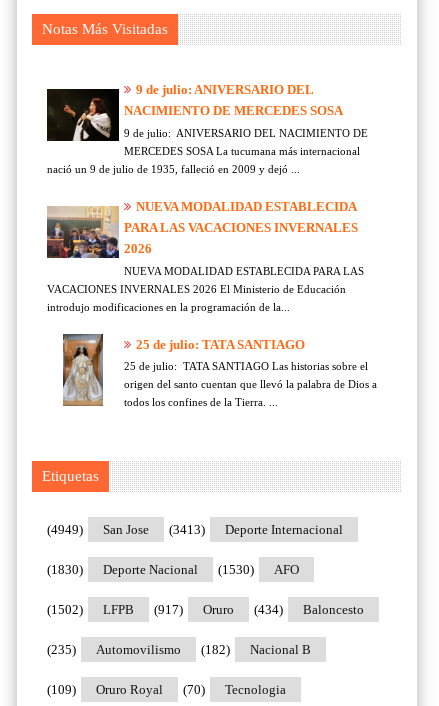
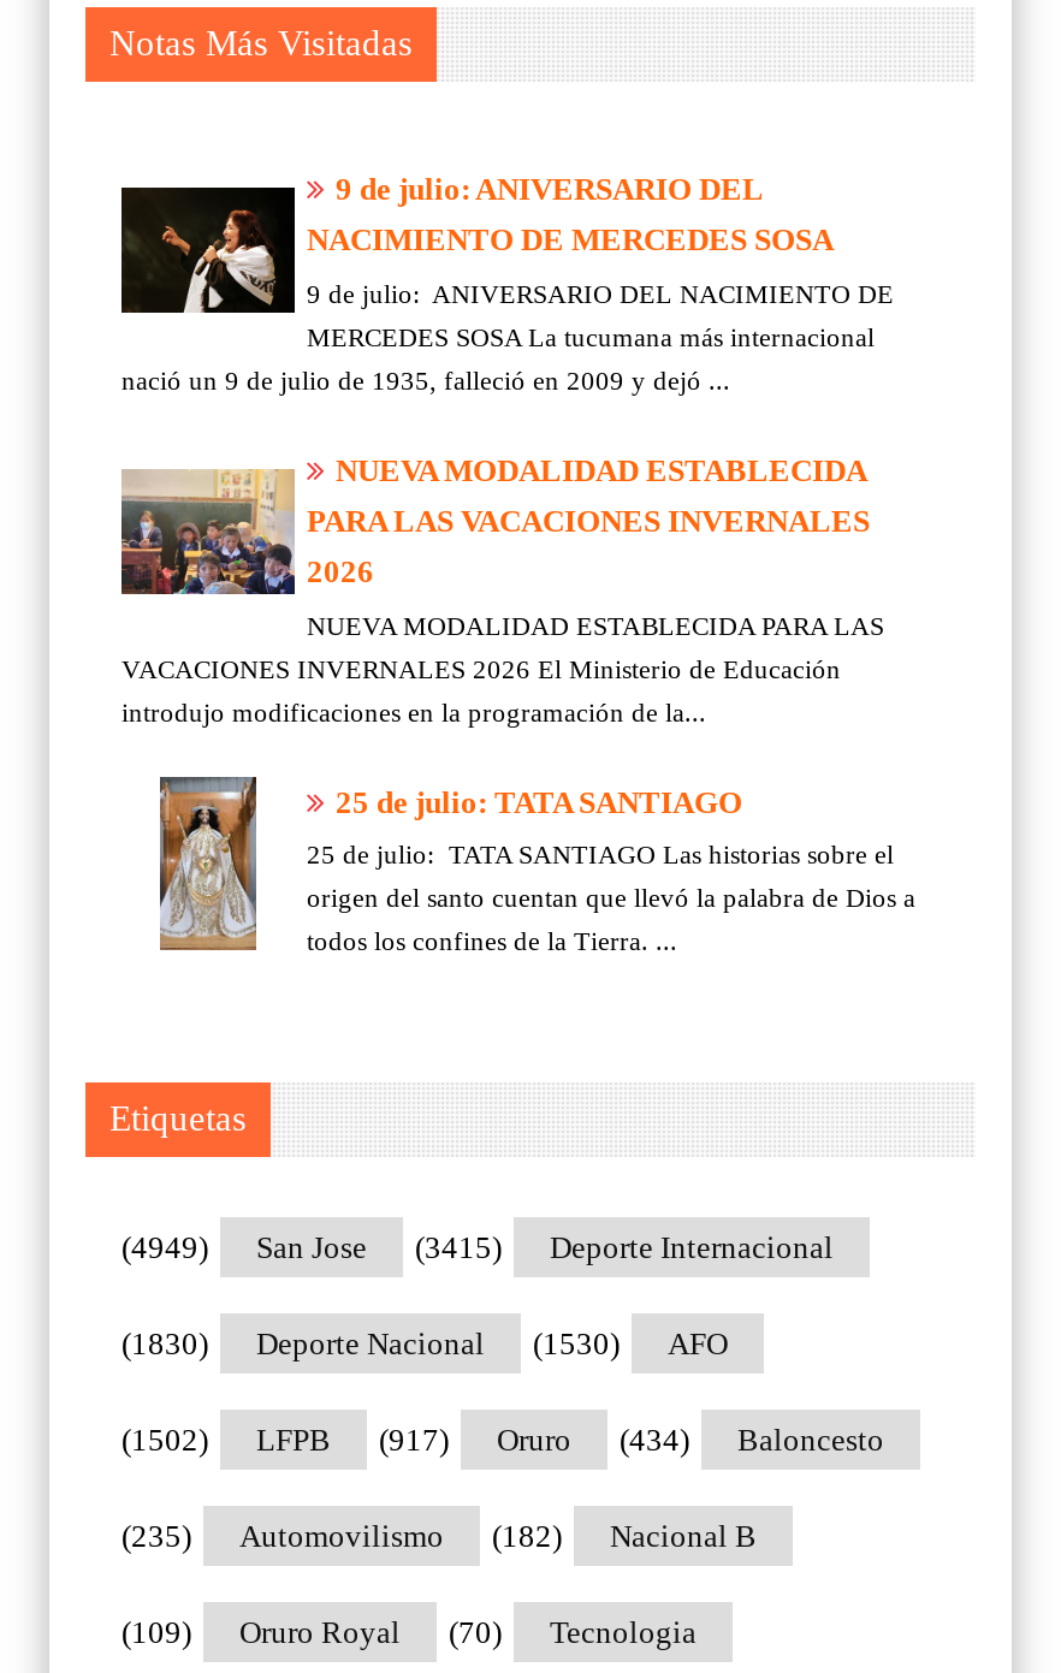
[47,522,343,537] (4949) San Jose (3413) Deporte Internacional -> [121,1228,834,1264] (4949) San Jose (3415) Deporte Internacional

